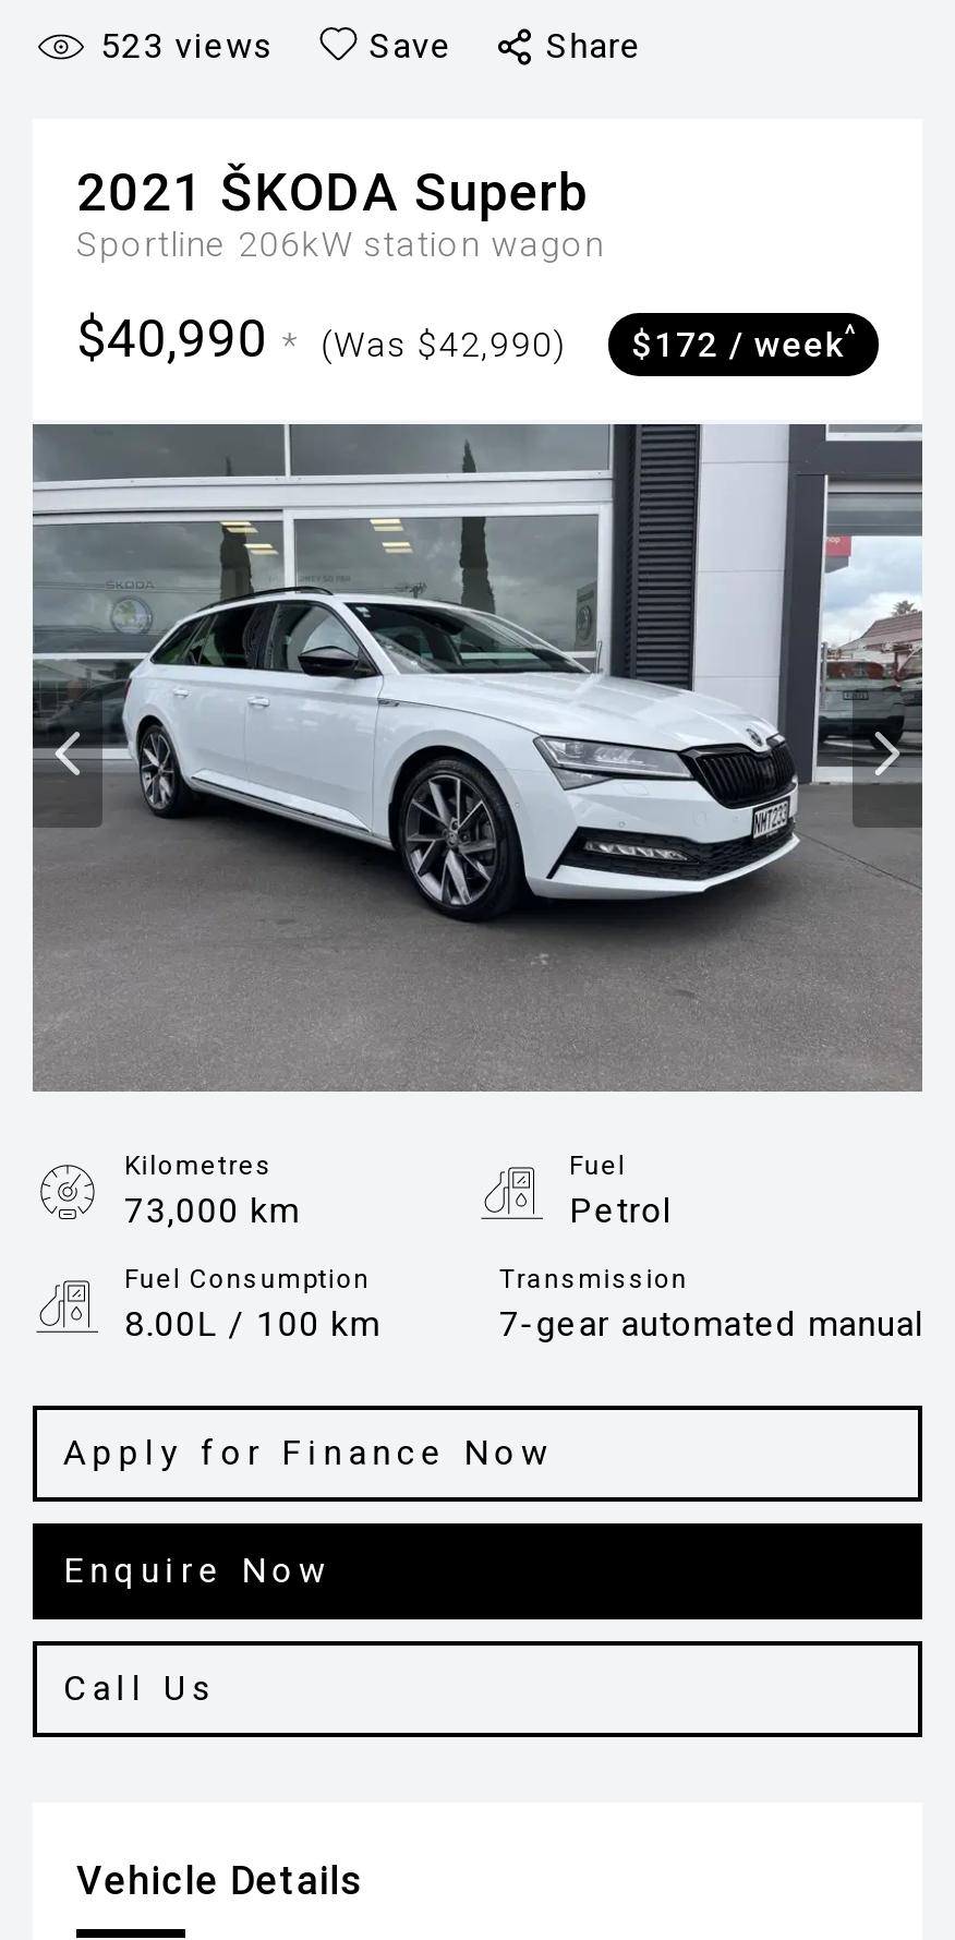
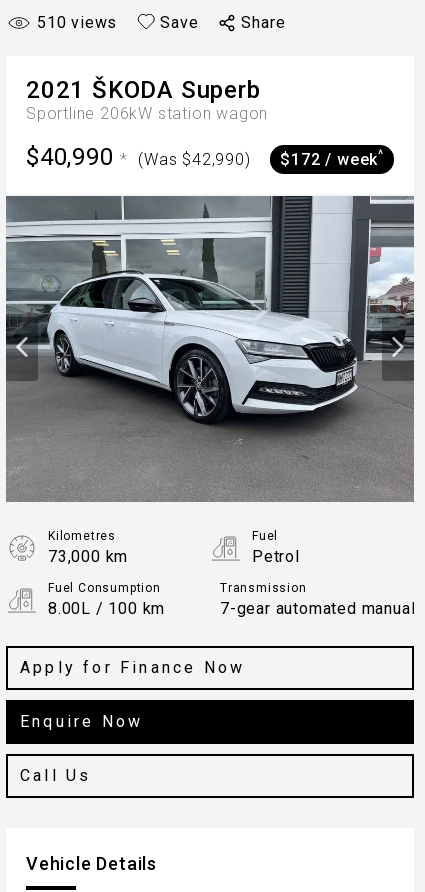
[100,25,275,67] 523 views -> [37,13,117,32] 510 views

